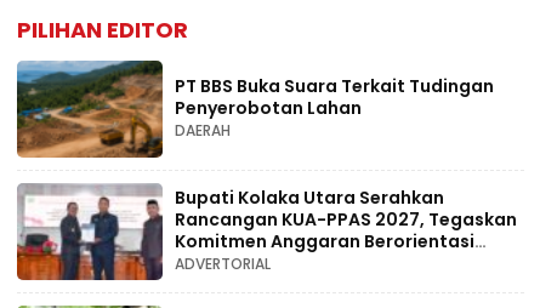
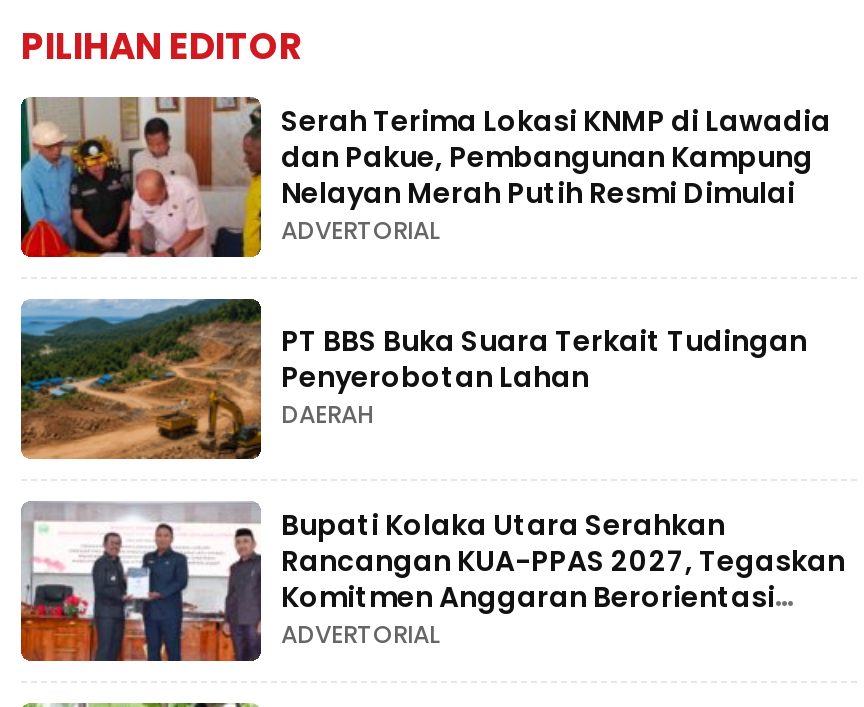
none -> [19,95,831,259] [image] | Serah Terima Lokasi KNMP di Lawadia | dan Pakue, Pembangunan Kampung | Nelayan Merah Putih Resmi Dimulai | ADVERTORIAL

